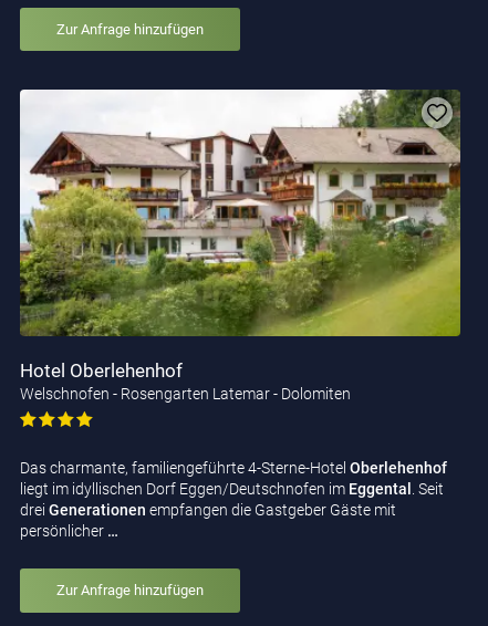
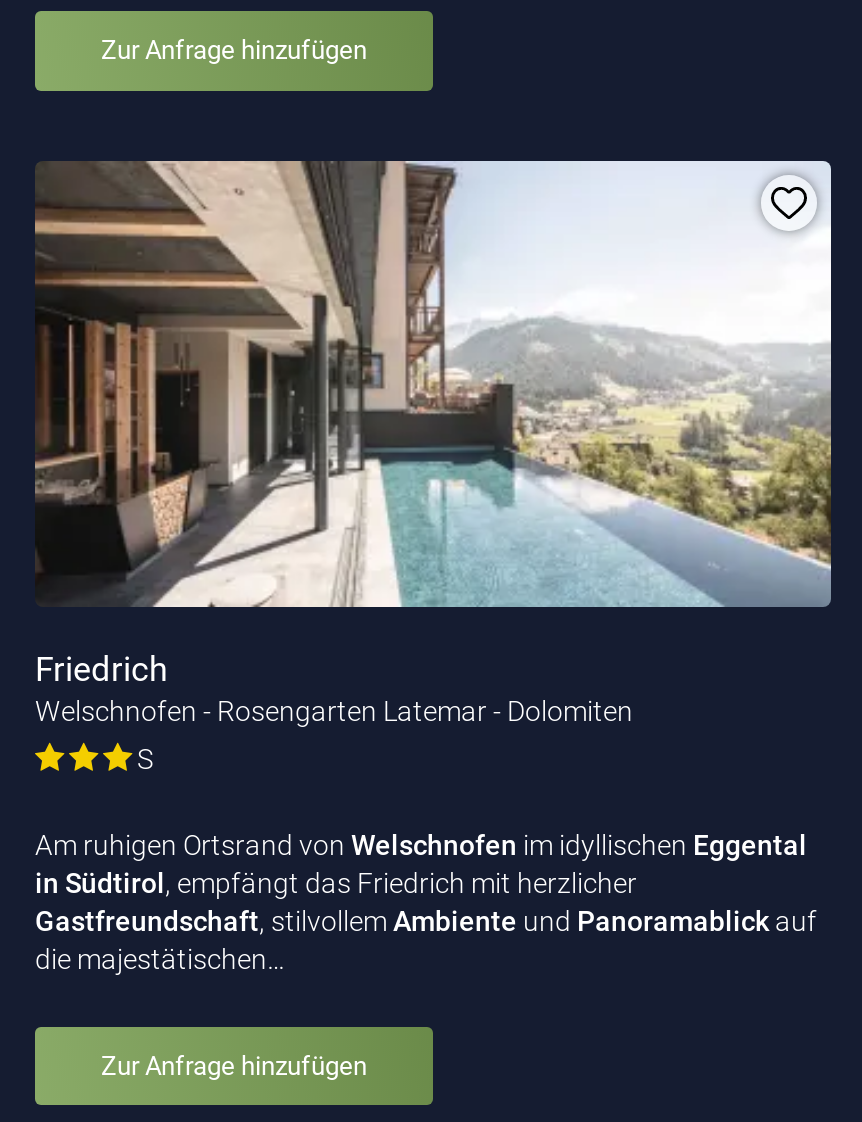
[19,88,461,382] [image] | Hotel Oberlehenhof -> [33,158,833,689] [image] | Friedrich
[20,459,447,540] Das charmante, familiengeführte 4-Sterne-Hotel Oberlehenhof | liegt im idyllischen Dorf Eggen/Deutschnofen im Eggental. Seit | drei Generationen empfangen die Gastgeber Gäste mit | persönlicher … -> [35,743,817,975] S | Am ruhigen Ortsrand von Welschnofen im idyllischen Eggental | in Südtirol, empfängt das Friedrich mit herzlicher | Gastfreundschaft, stilvollem Ambiente und Panoramablick auf | die majestätischen…

